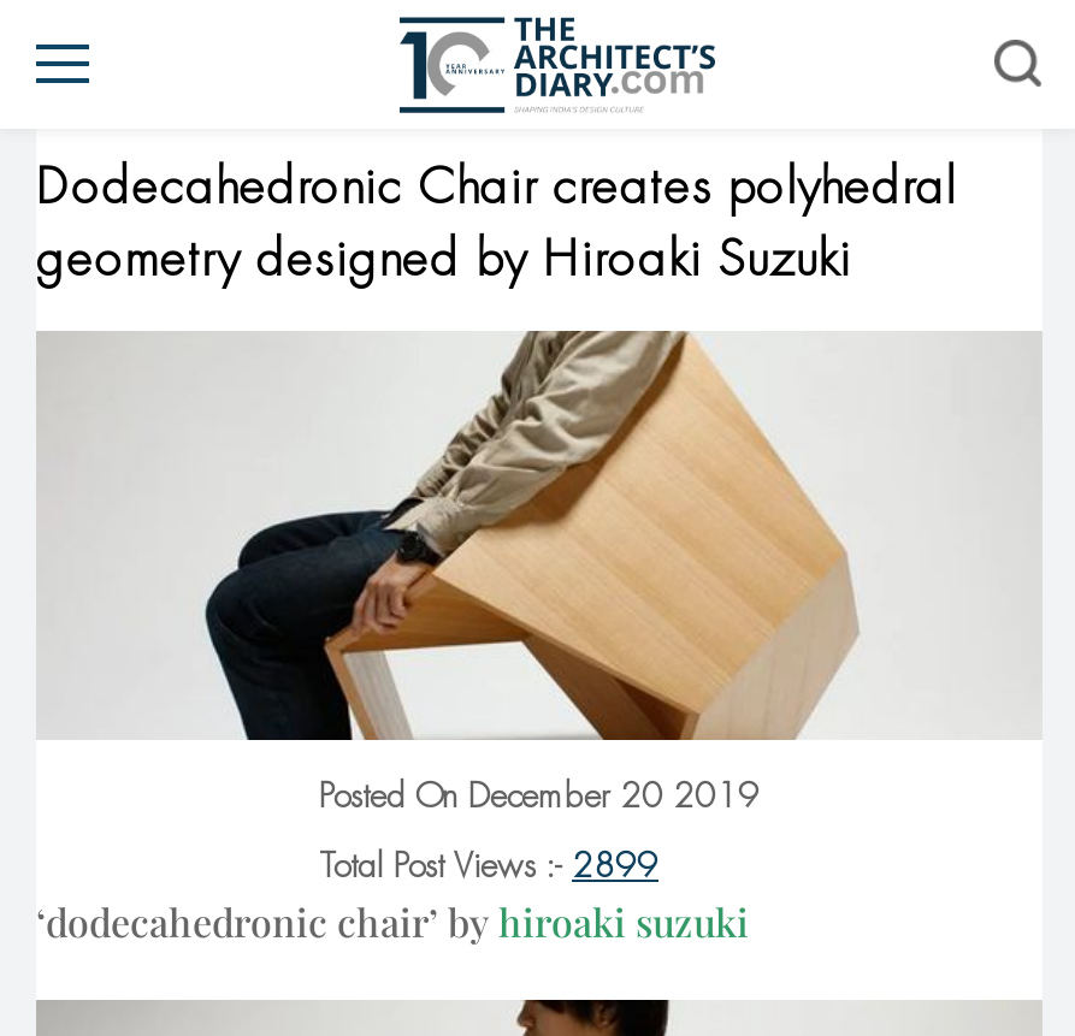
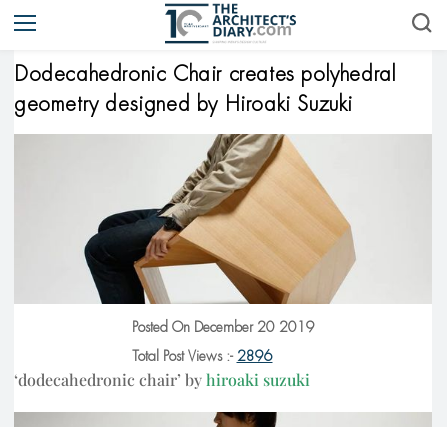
[319,843,658,887] Total Post Views :- 2899 -> [131,347,272,365] Total Post Views :- 2896

